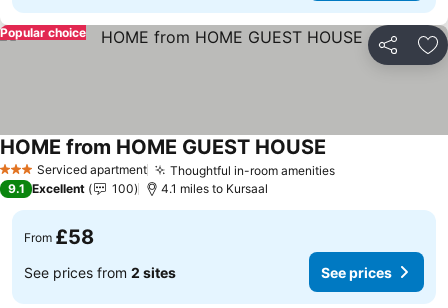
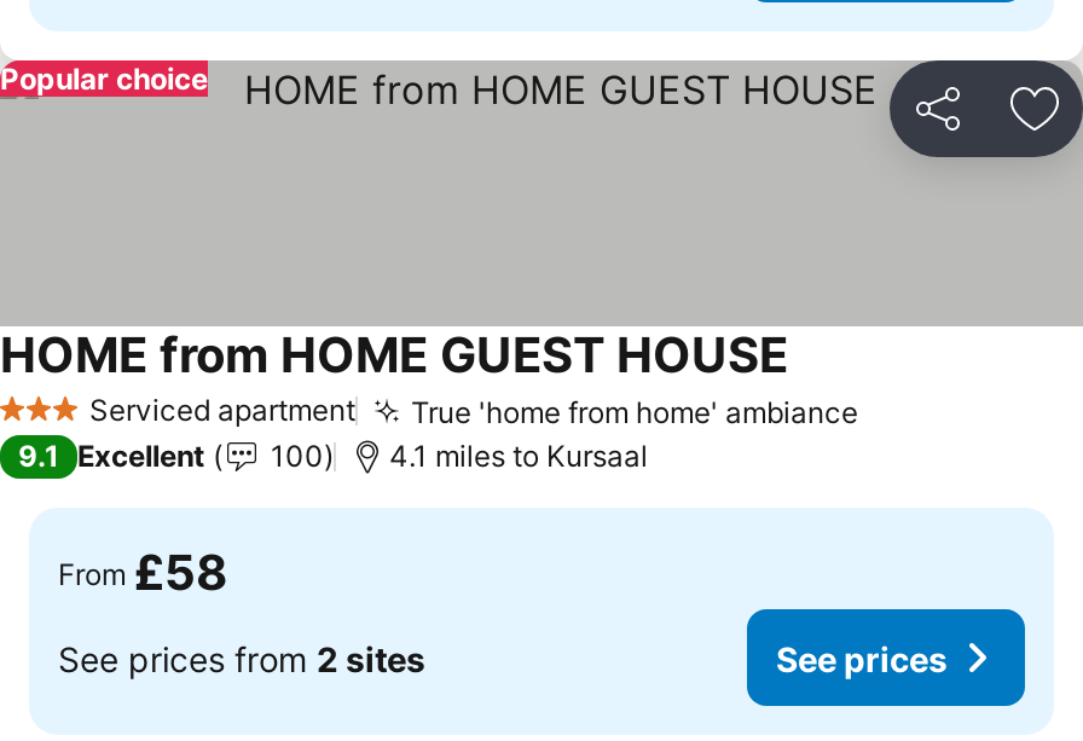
[170,162,335,177] Thoughtful in-room amenities -> [411,393,858,429] True 'home from home' ambiance

